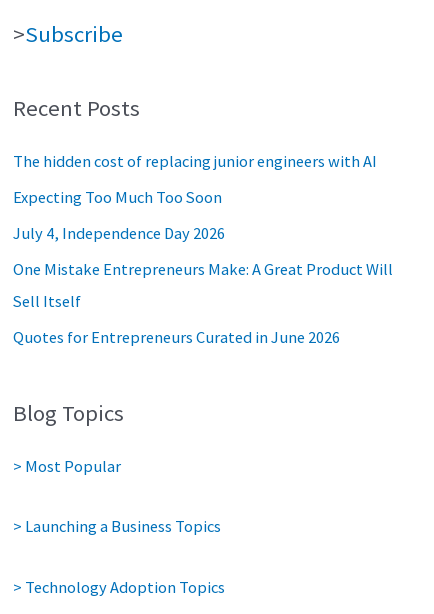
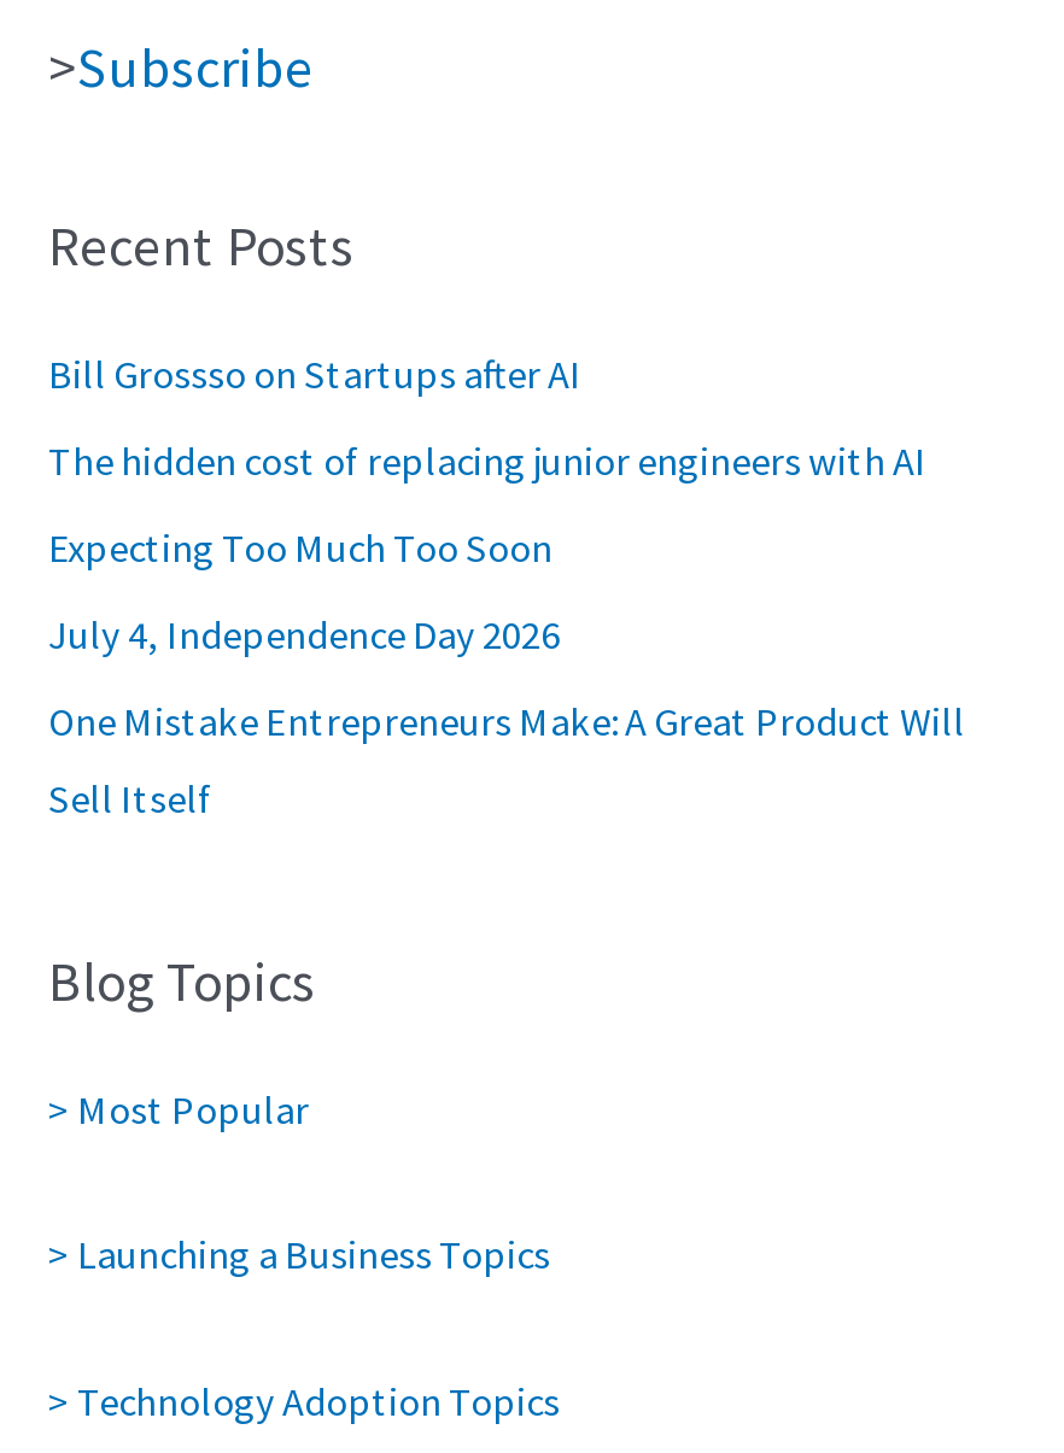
none -> [48,349,581,397] Bill Grossso on Startups after AI
moved [13,151,393,311] -> [48,436,965,822]: The hidden cost of replacing junior engineers with AI | Expecting Too Much Too Soon | July 4, Independence Day 2026 | One Mistake Entrepreneurs Make: A Great Product Will | Sell Itself
[13,327,340,347] Quotes for Entrepreneurs Curated in June 2026 -> none

